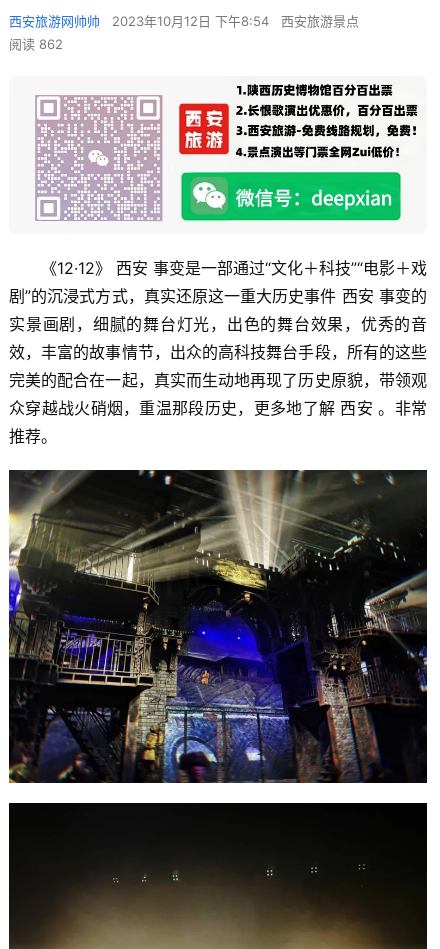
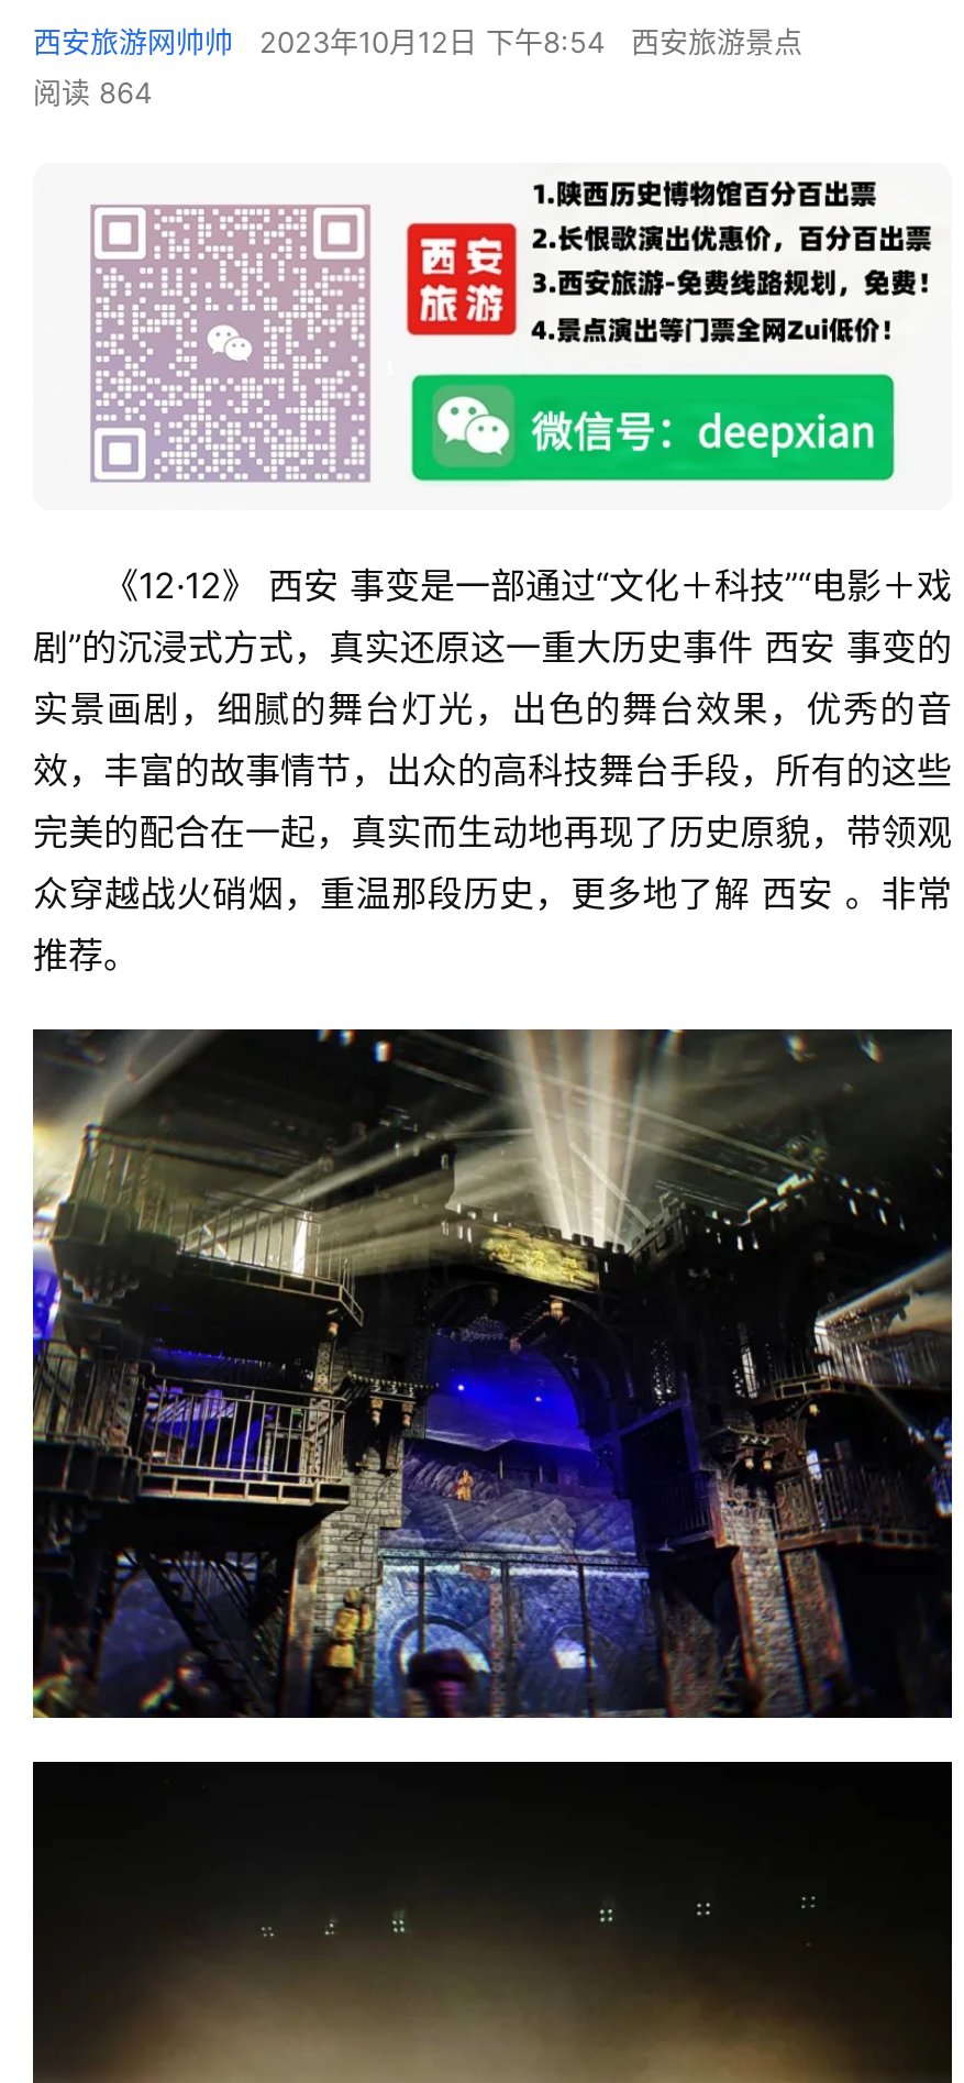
[9,36,63,52] 阅读 862 -> [33,75,152,110] 阅读 864

